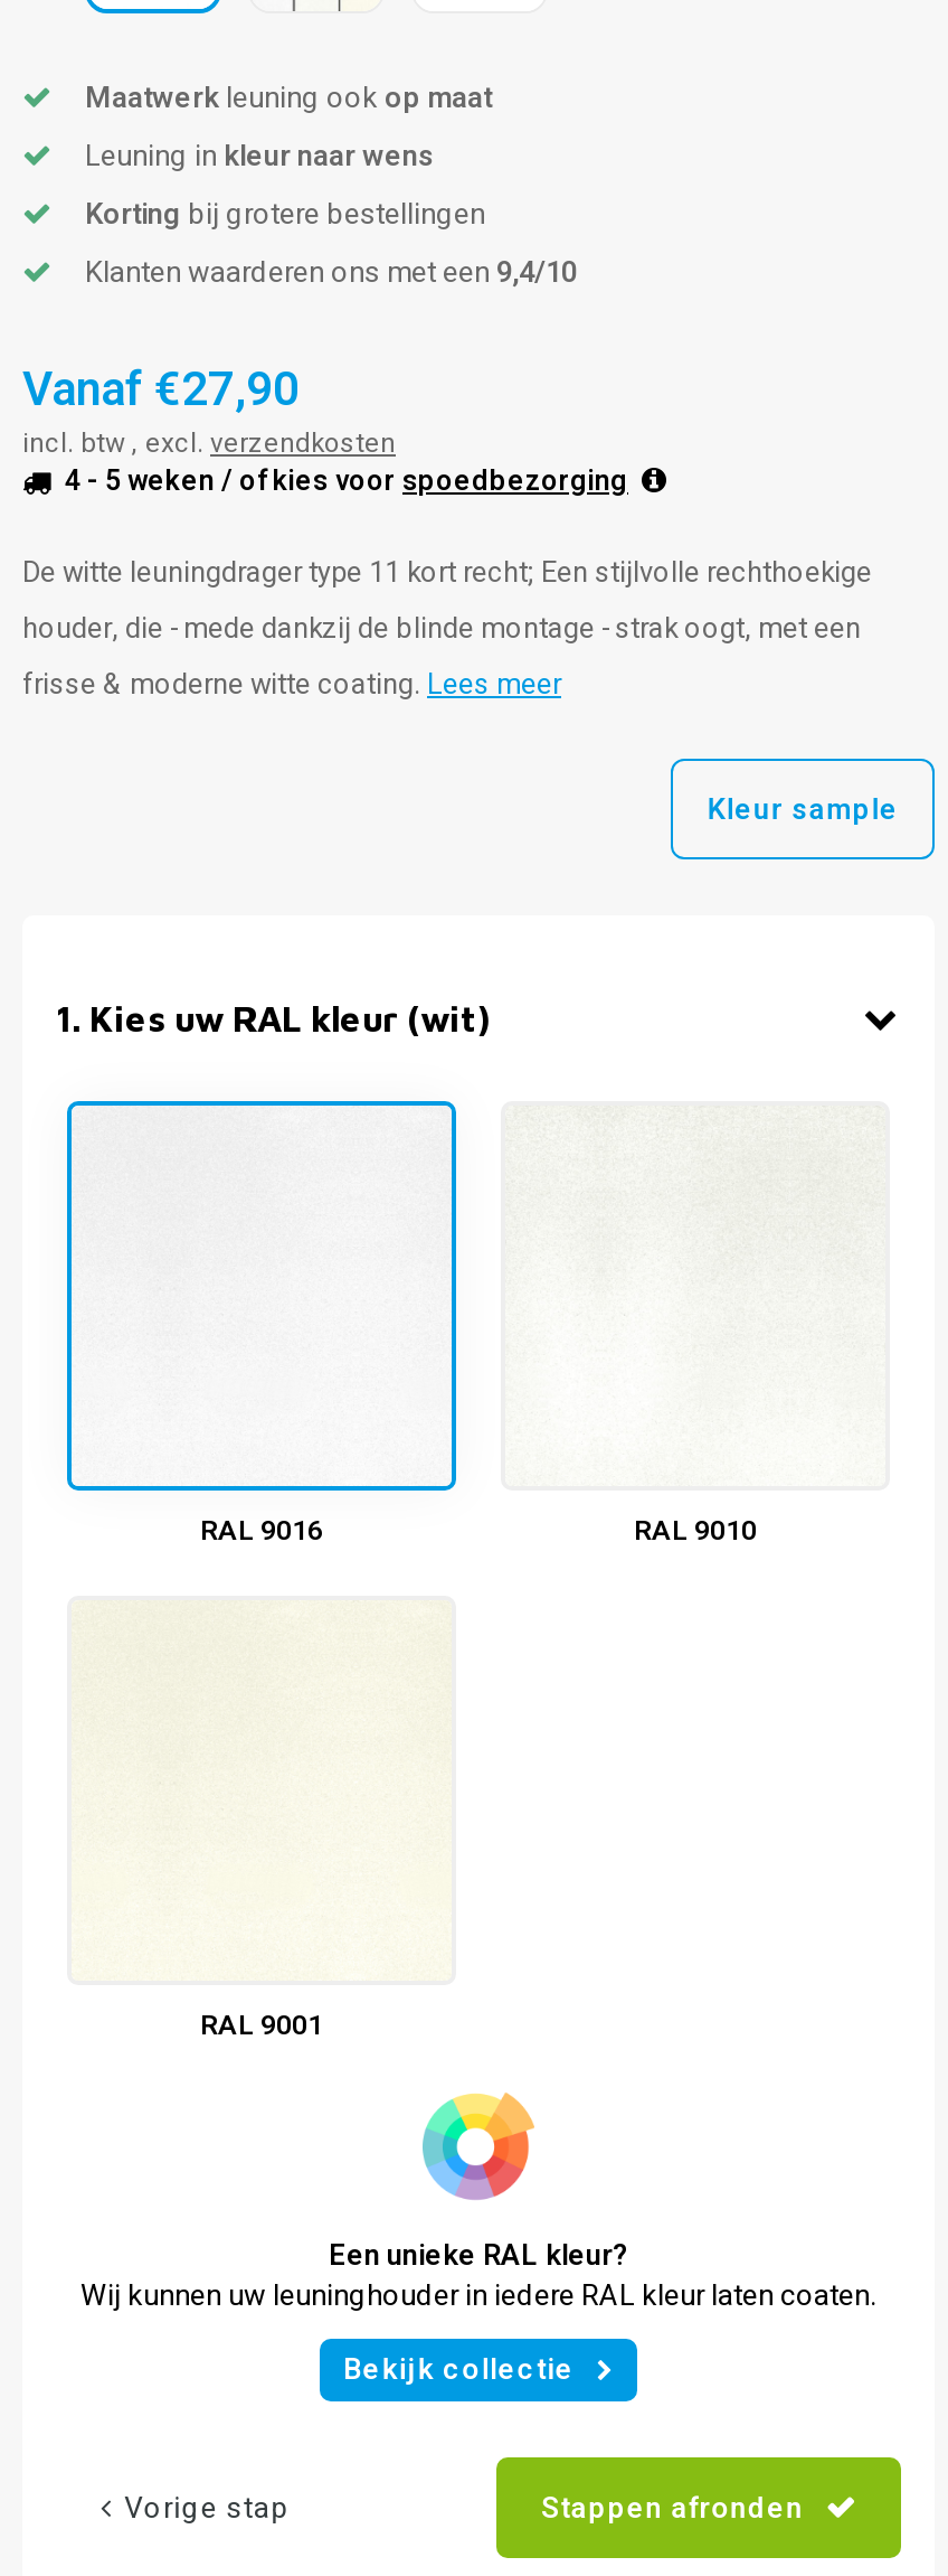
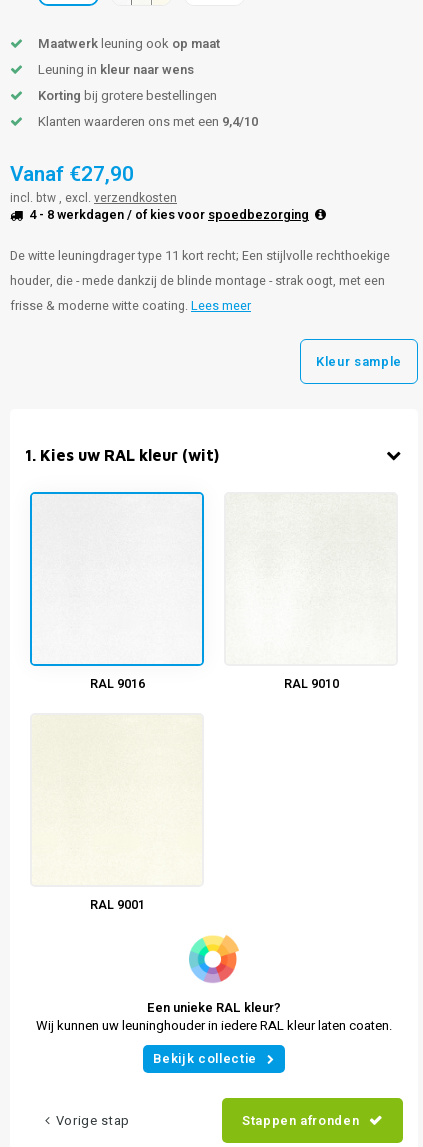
[65,461,628,501] 4 - 5 weken / of kies voor spoedbezorging -> [29,206,309,224] 4 - 8 werkdagen / of kies voor spoedbezorging

